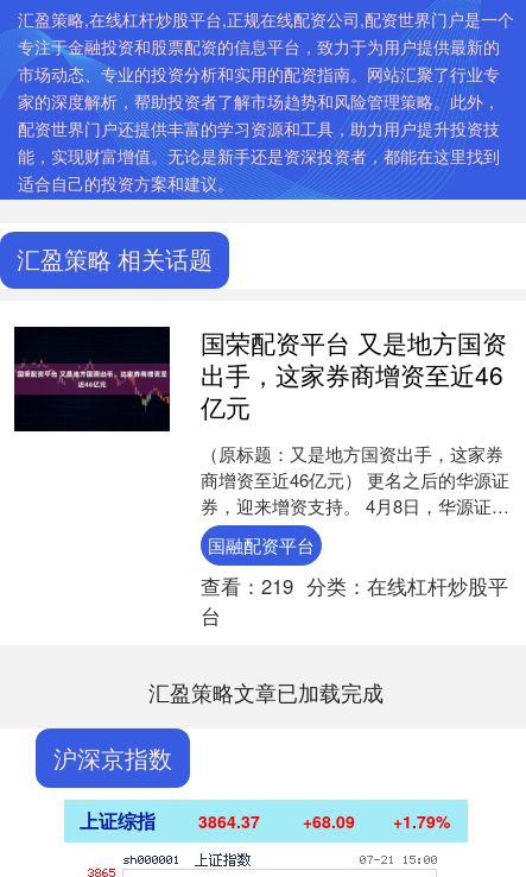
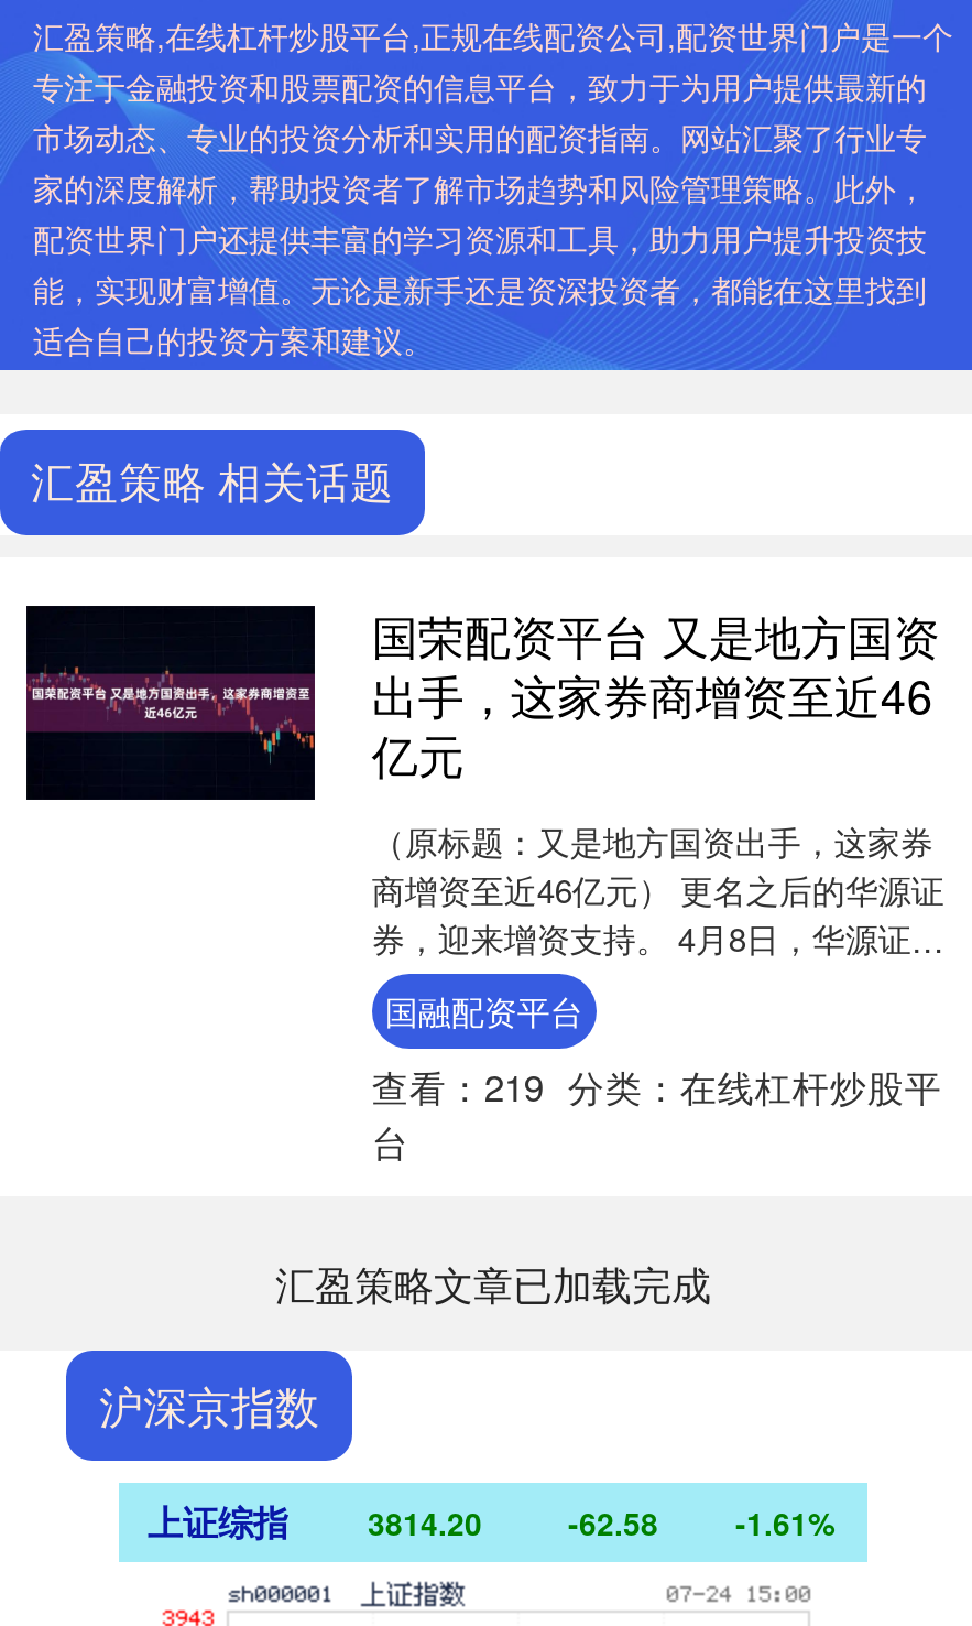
[198,810,260,833] 3864.37 -> [368,1501,482,1545] 3814.20
[303,810,355,833] +68.09 -> [568,1501,658,1545] -62.58
[393,810,450,833] +1.79% -> [735,1501,834,1545] -1.61%

